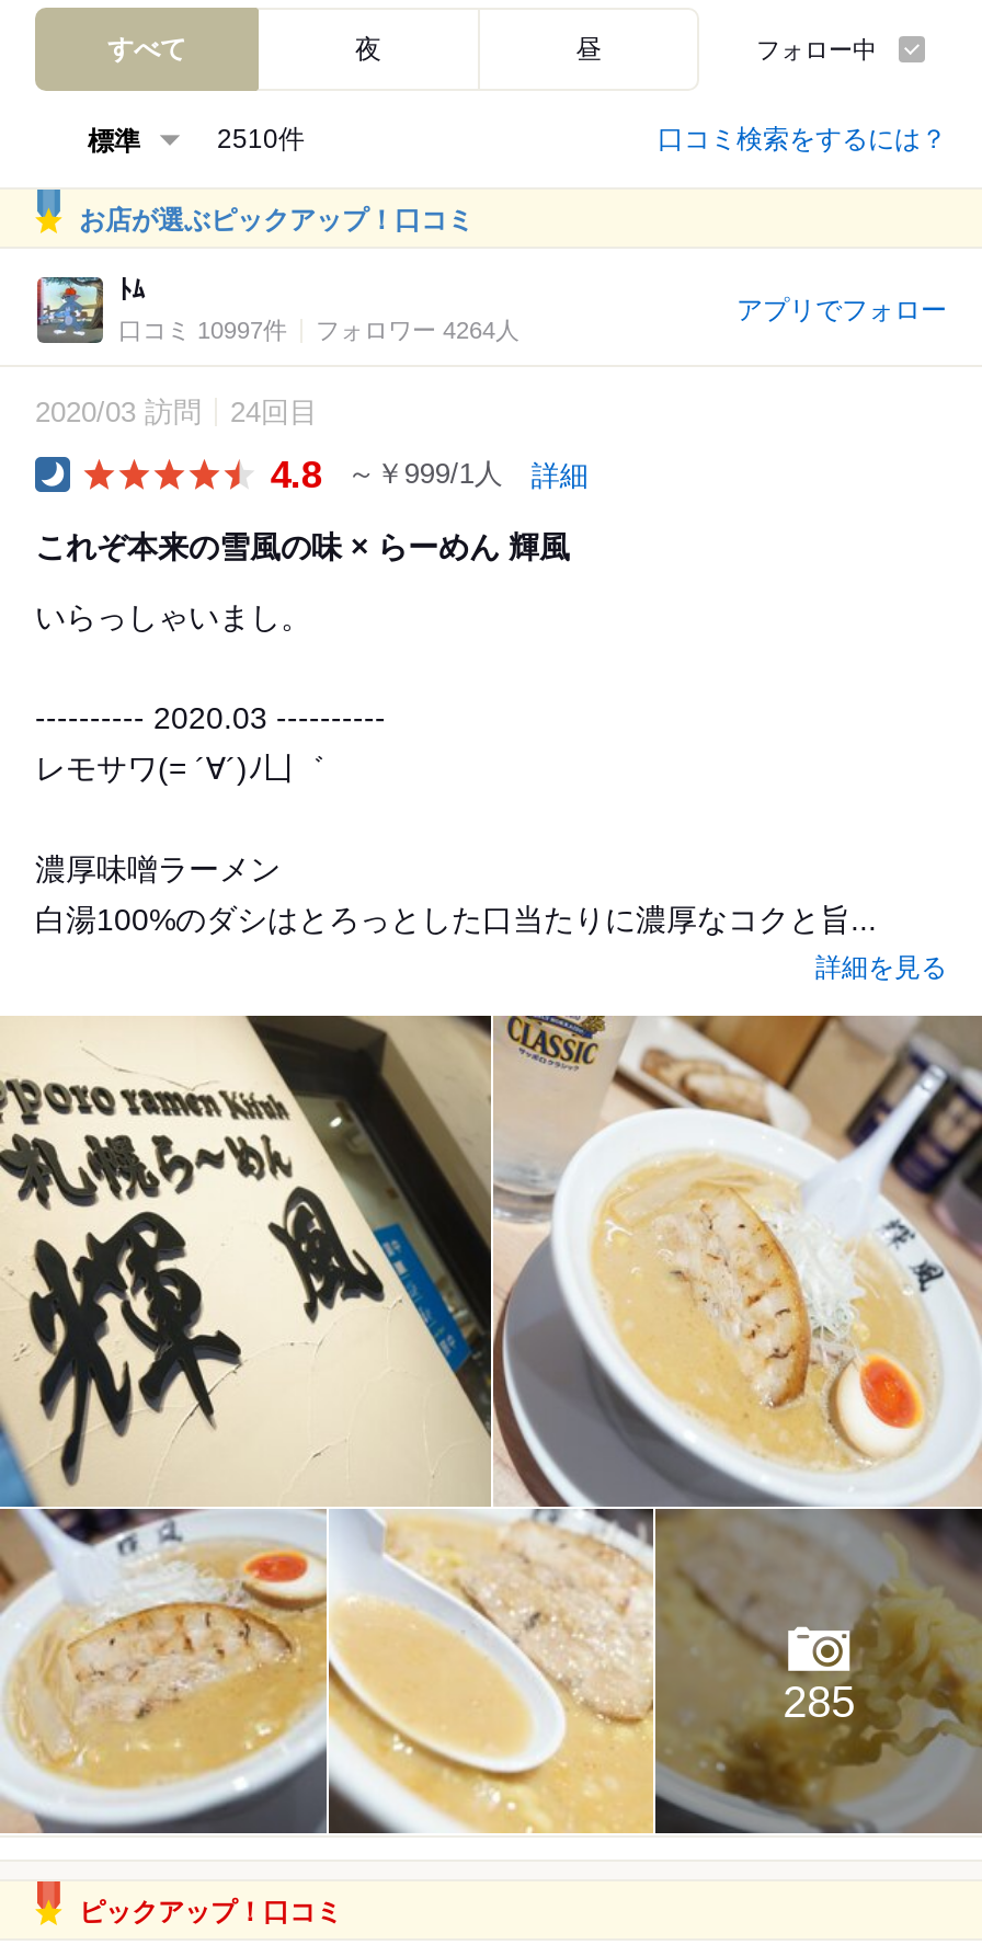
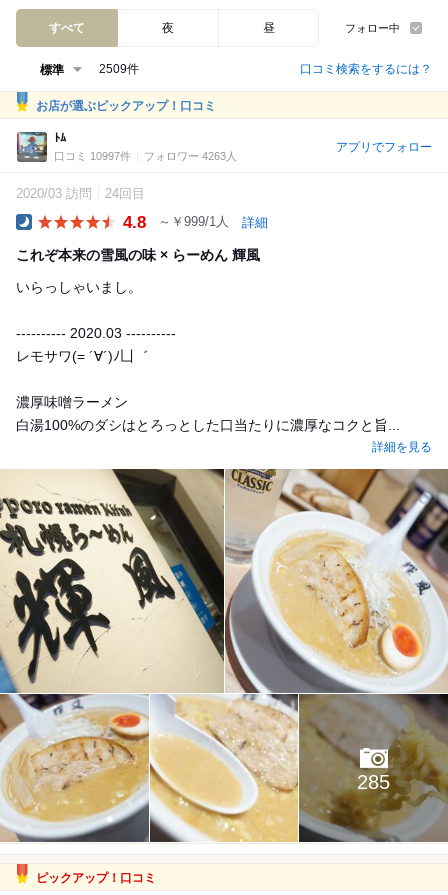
[217,124,305,155] 2510件 -> [99,62,139,76] 2509件
[316,317,519,343] フォロワー 4264人 -> [144,150,237,162] フォロワー 4263人

